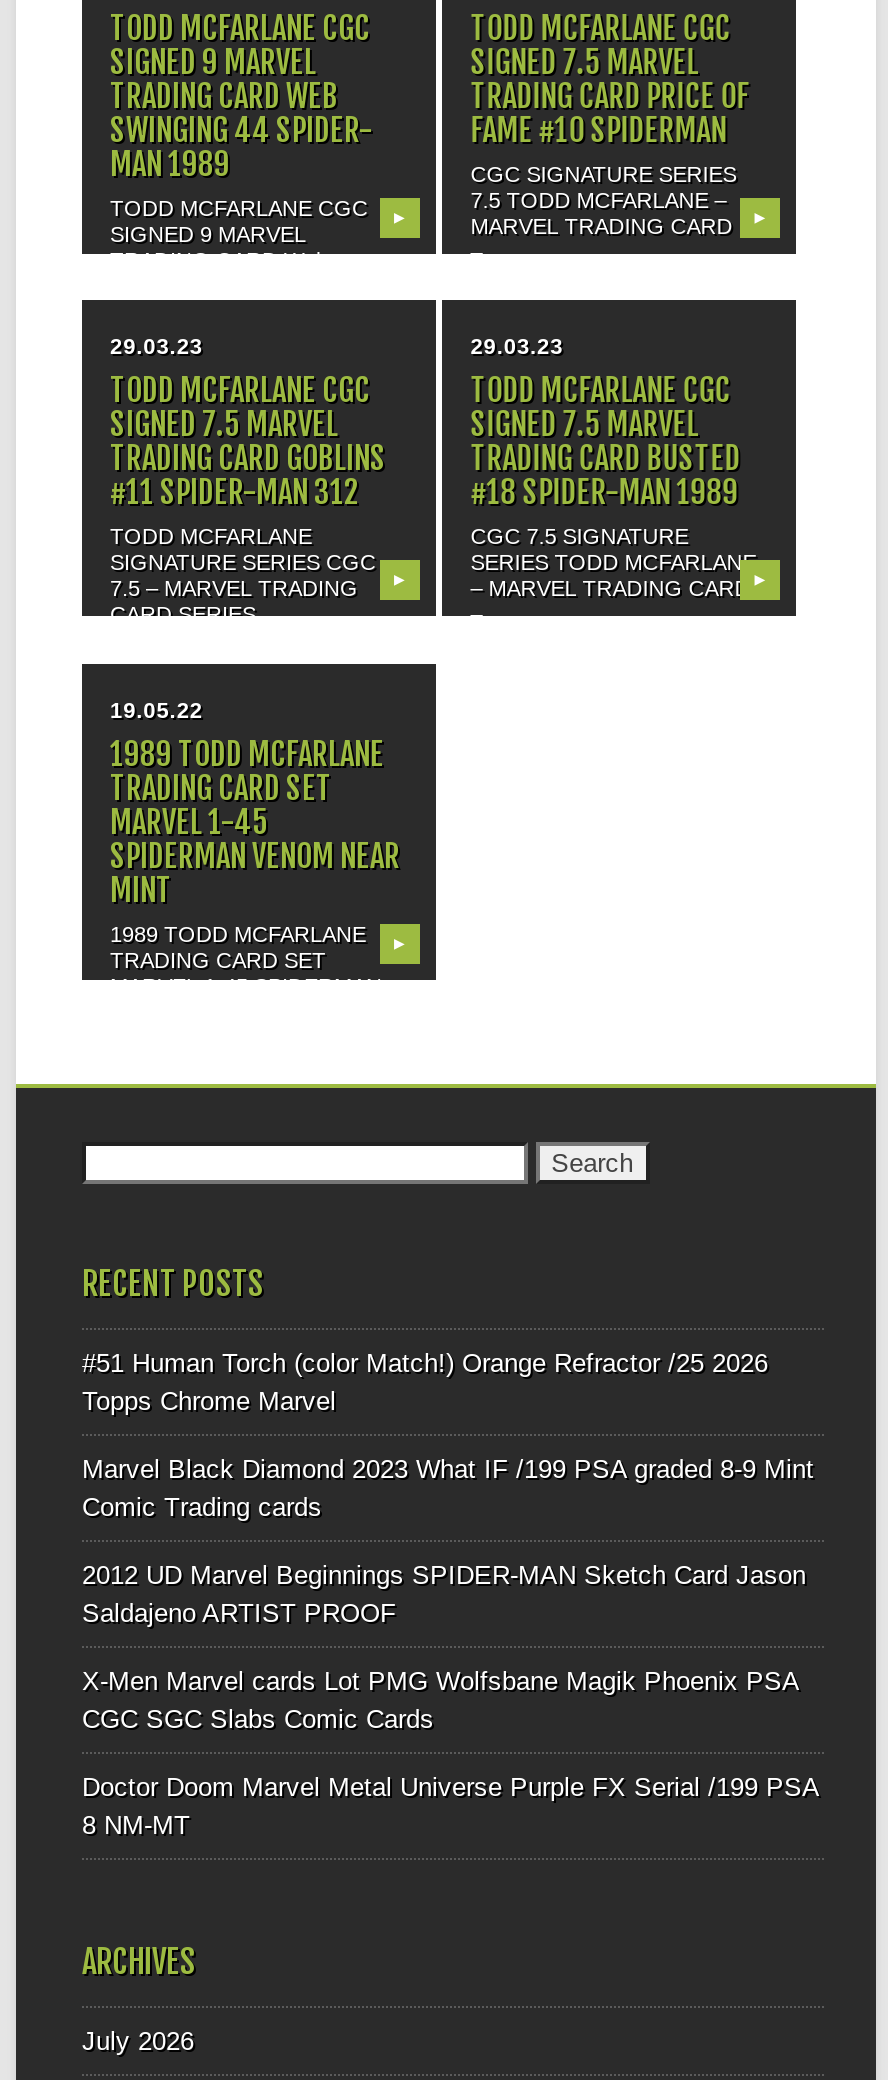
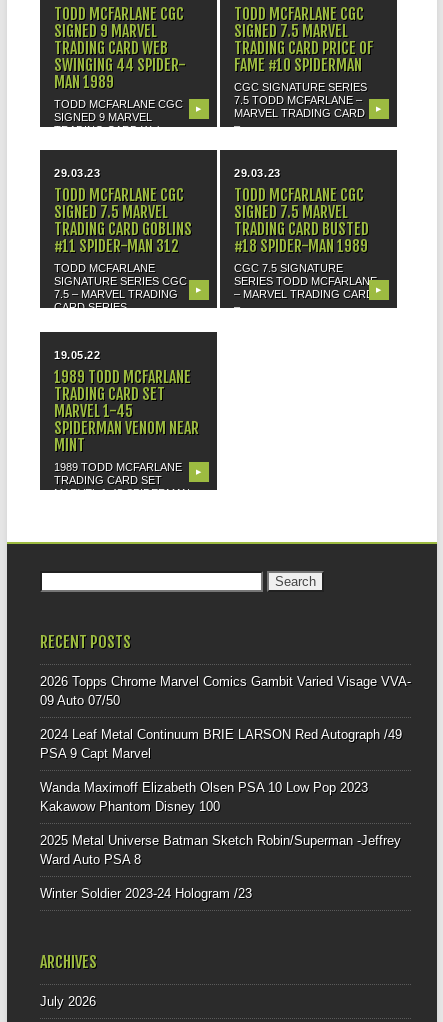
[82,1349,768,1417] #51 Human Torch (color Match!) Orange Refractor /25 2026 | Topps Chrome Marvel -> [40,674,411,708] 2026 Topps Chrome Marvel Comics Gambit Varied Visage VVA- | 09 Auto 07/50
[82,1455,814,1523] Marvel Black Diamond 2023 What IF /199 PSA graded 8-9 Mint | Comic Trading cards -> [40,727,402,761] 2024 Leaf Metal Continuum BRIE LARSON Red Autograph /49 | PSA 9 Capt Marvel
[82,1561,806,1629] 2012 UD Marvel Beginnings SPIDER-MAN Sketch Card Jason | Saldajeno ARTIST PROOF -> [40,780,368,814] Wanda Maximoff Elizabeth Olsen PSA 10 Low Pop 2023 | Kakawow Phantom Disney 100
[82,1667,798,1735] X-Men Marvel cards Lot PMG Wolfsbane Magik Phoenix PSA | CGC SGC Slabs Comic Cards -> [40,833,401,867] 2025 Metal Universe Batman Sketch Robin/Superman -Jeffrey | Ward Auto PSA 8
[82,1773,818,1841] Doctor Doom Marvel Metal Universe Purple FX Serial /199 PSA | 8 NM-MT -> [40,886,252,901] Winter Soldier 2023-24 Hologram /23

